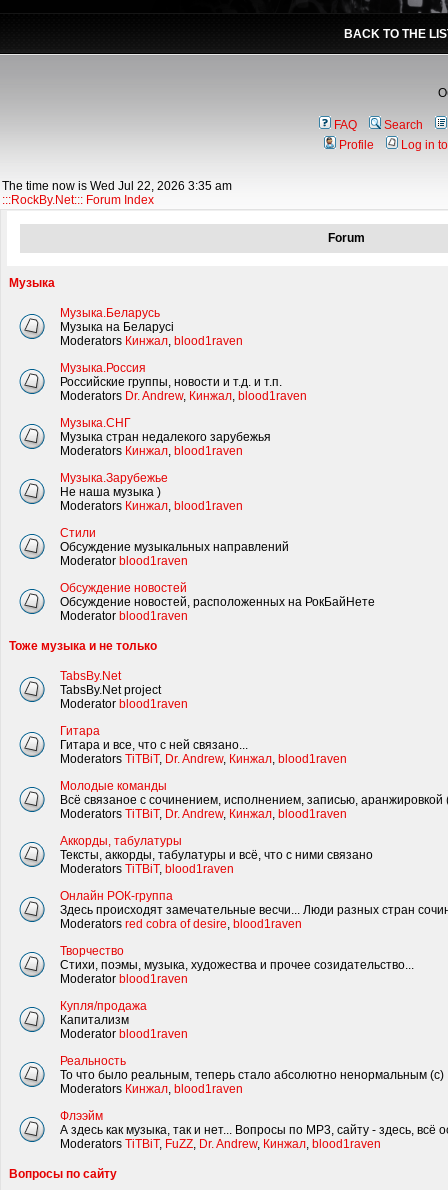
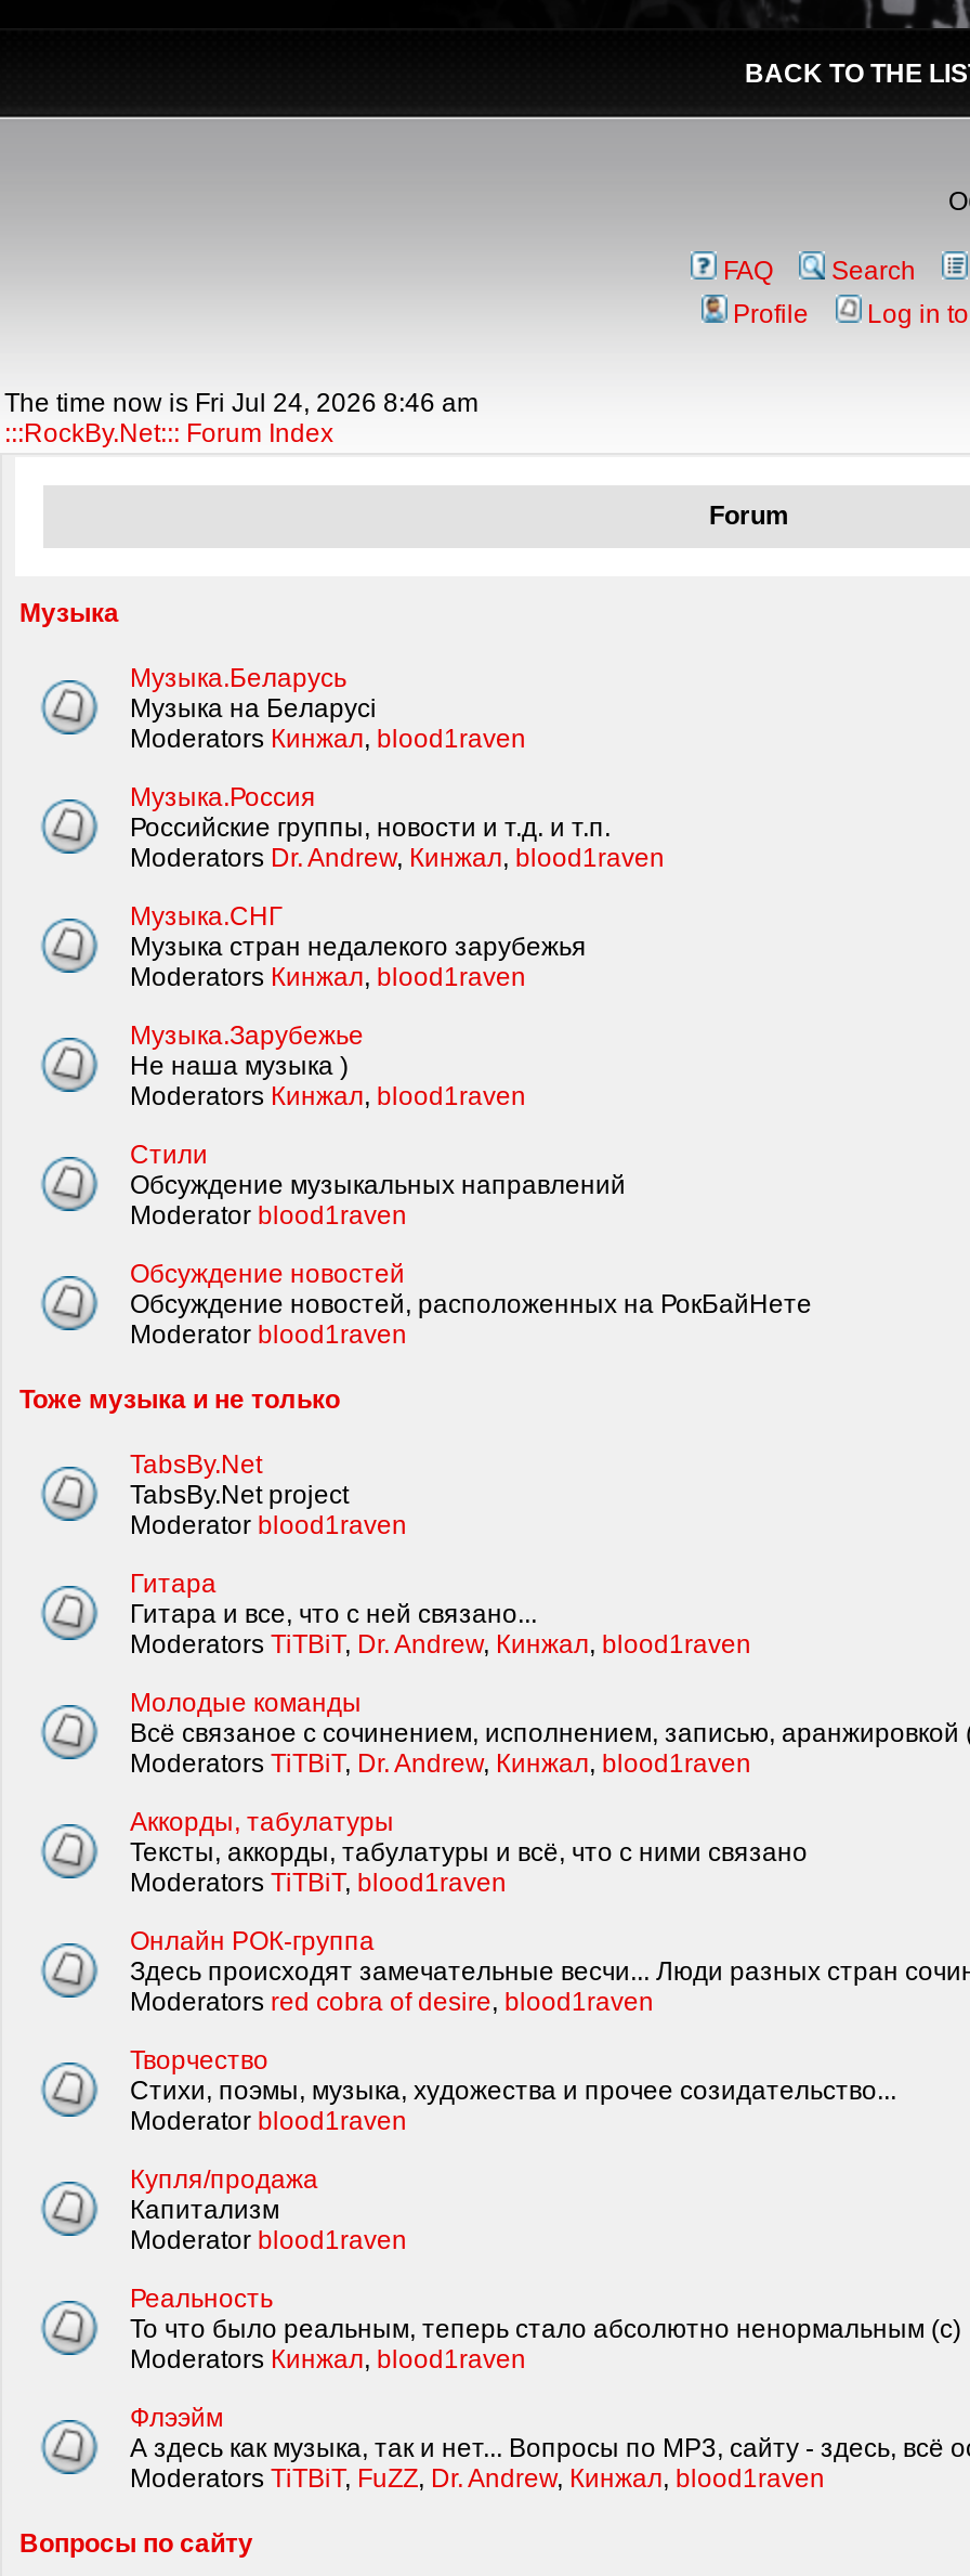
[2,179,232,193] The time now is Wed Jul 22, 2026 3:35 am -> [4,388,479,418] The time now is Fri Jul 24, 2026 8:46 am

